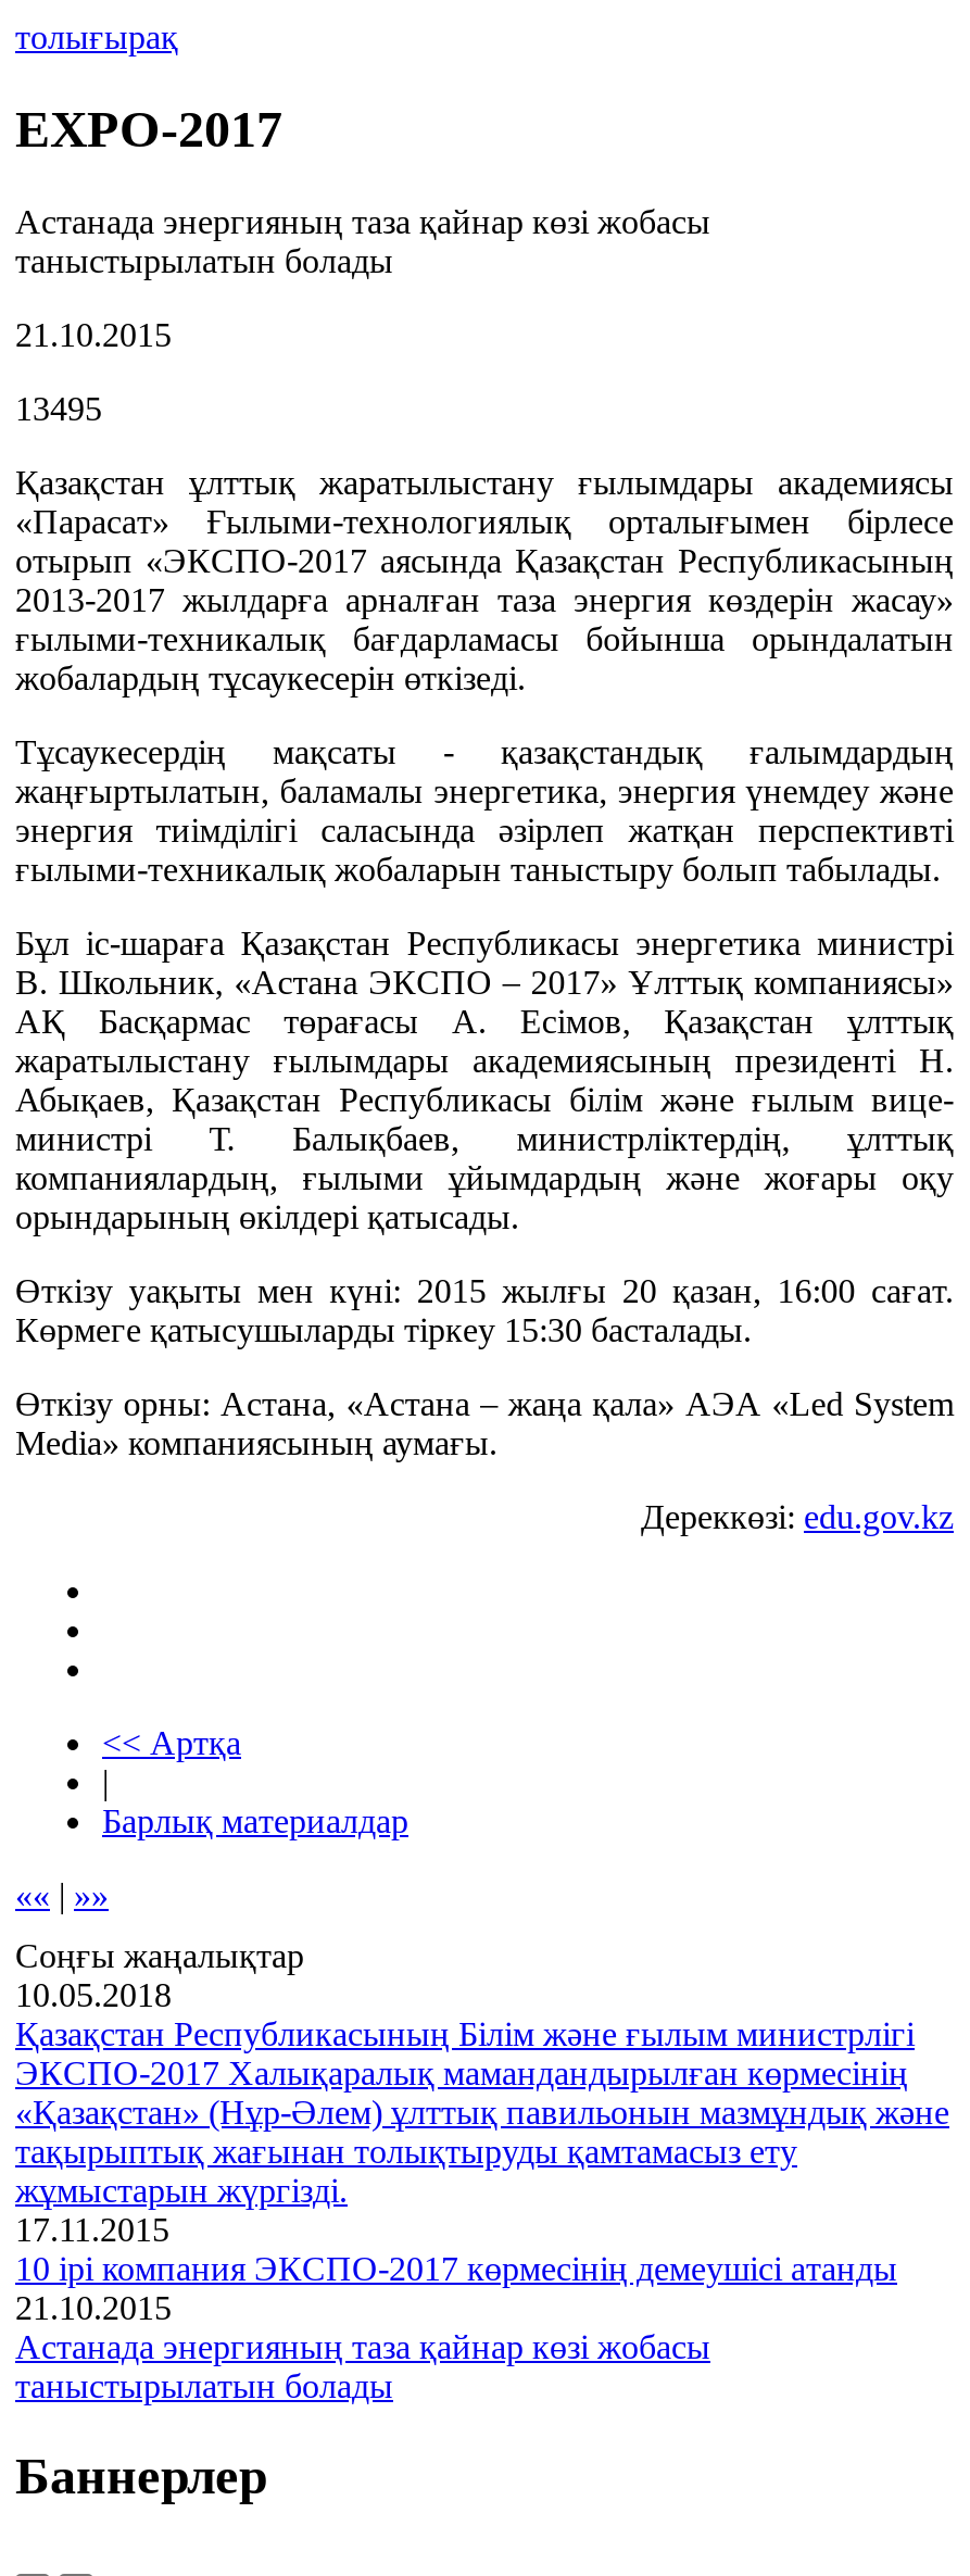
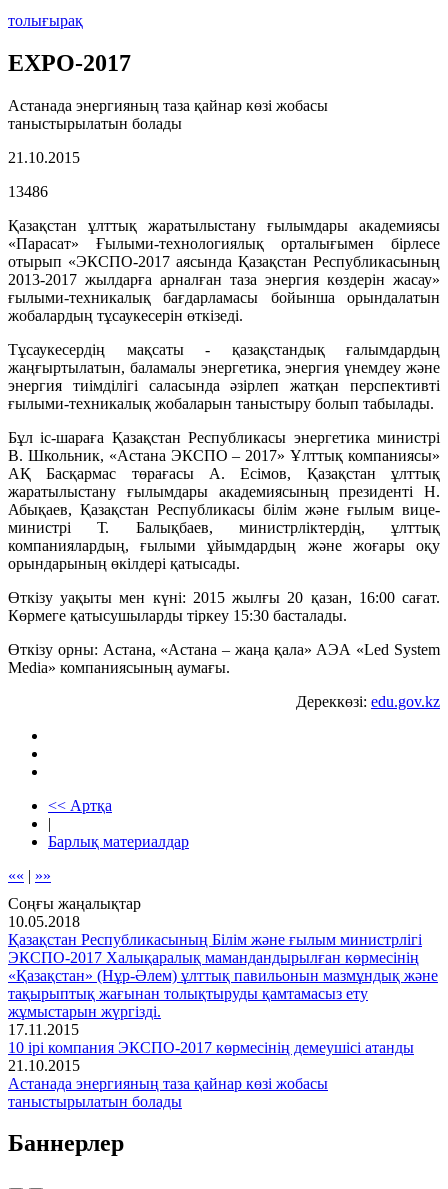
[15,389,102,426] 13495 -> [8,182,48,199] 13486

